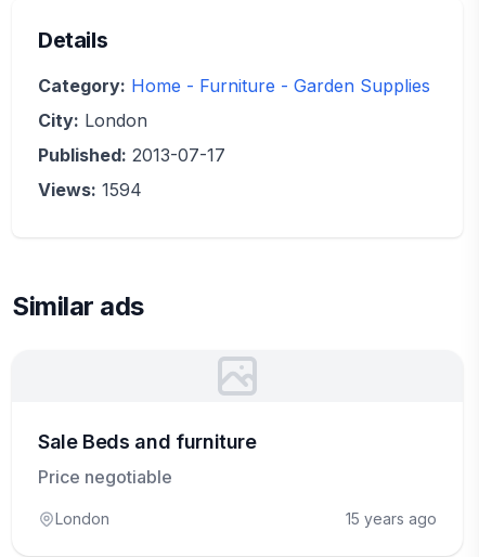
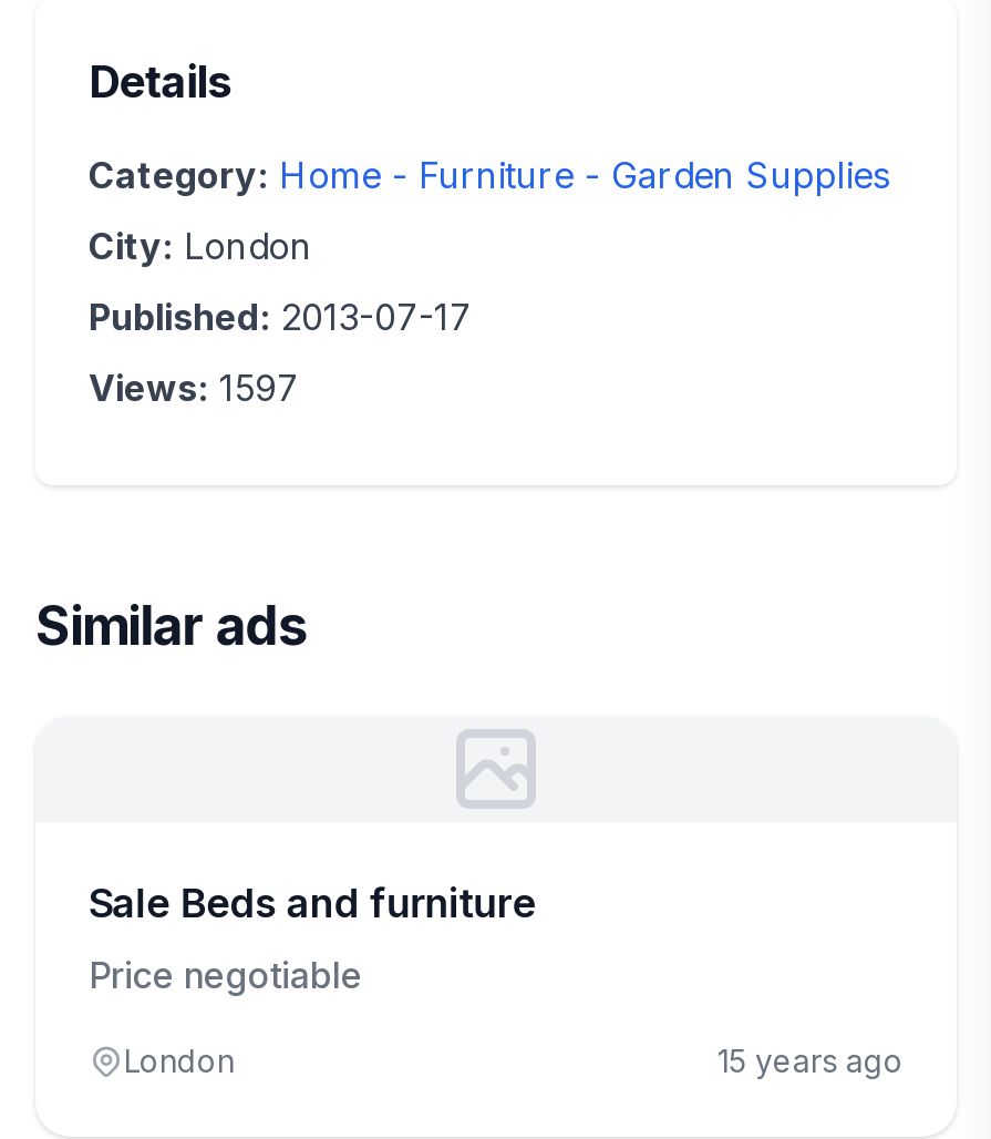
[38,179,142,201] Views: 1594 -> [89,366,299,411] Views: 1597

